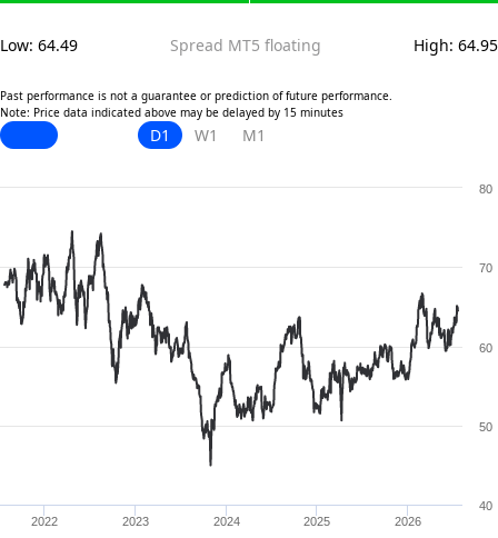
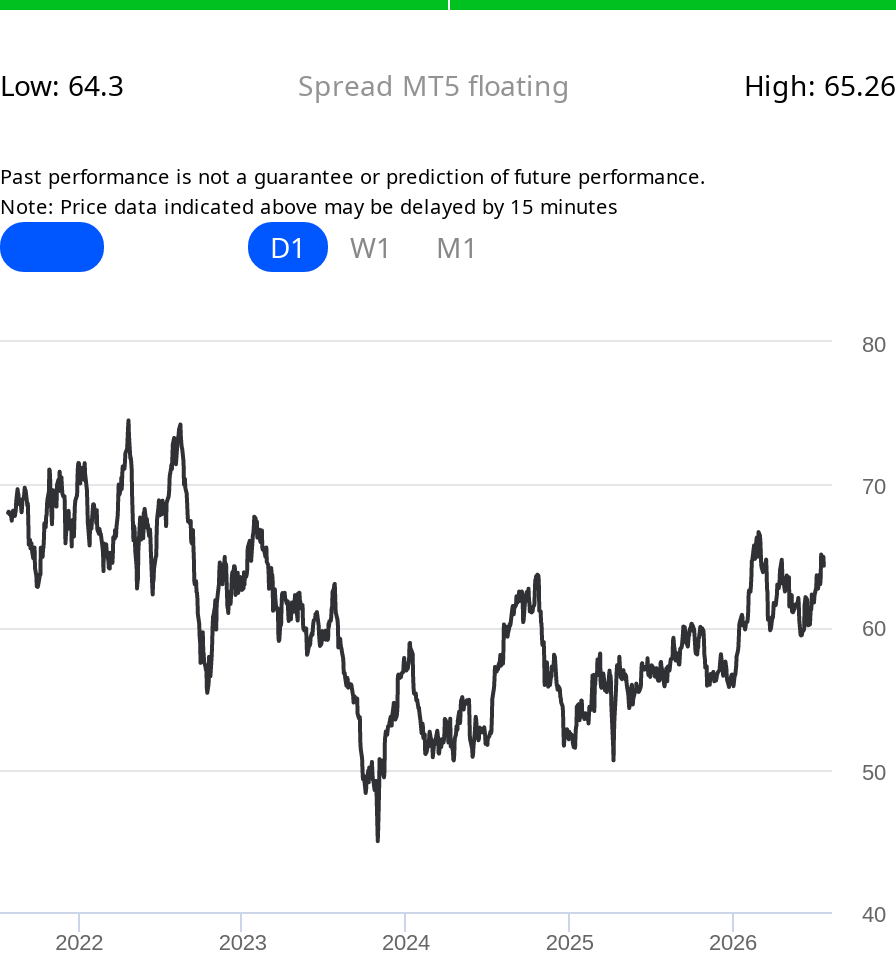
[0,34,78,56] Low: 64.49 -> [0,66,124,104] Low: 64.3
[414,34,498,56] High: 64.95 -> [744,66,896,104] High: 65.26

